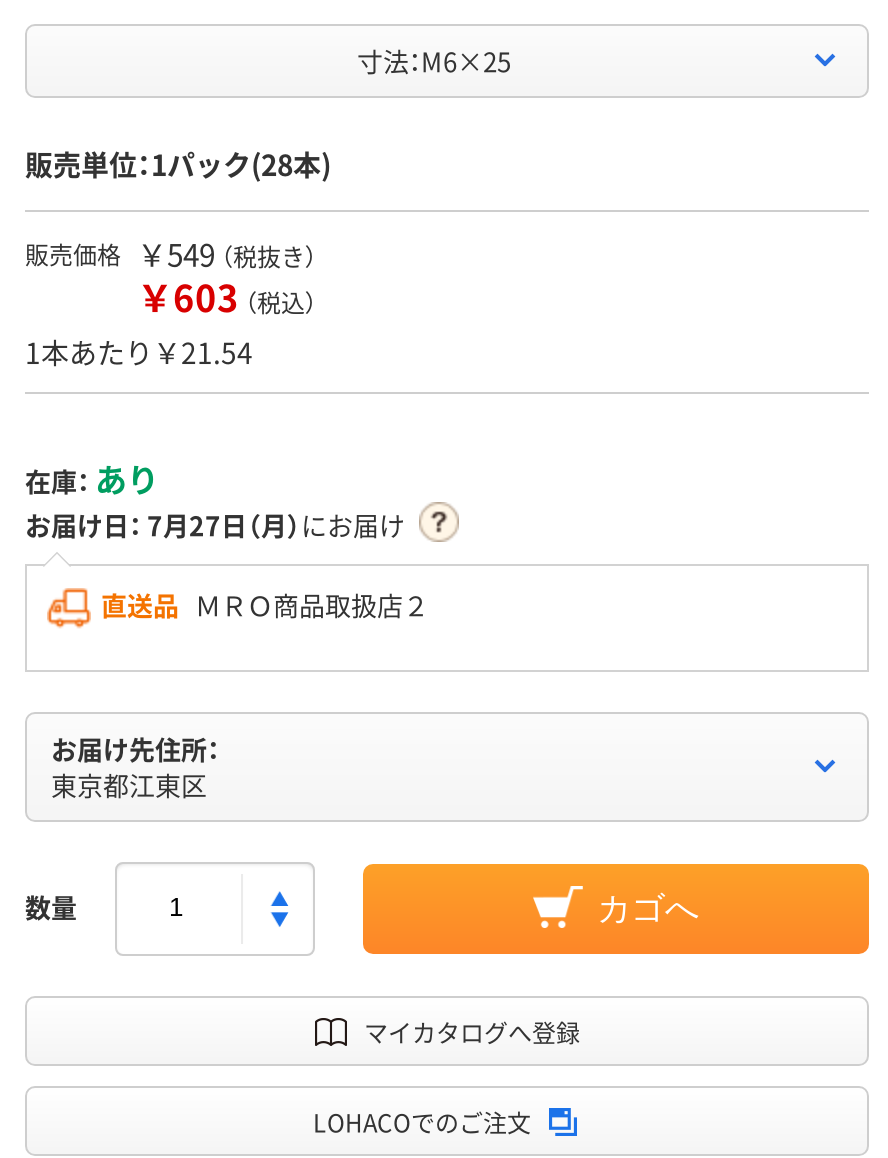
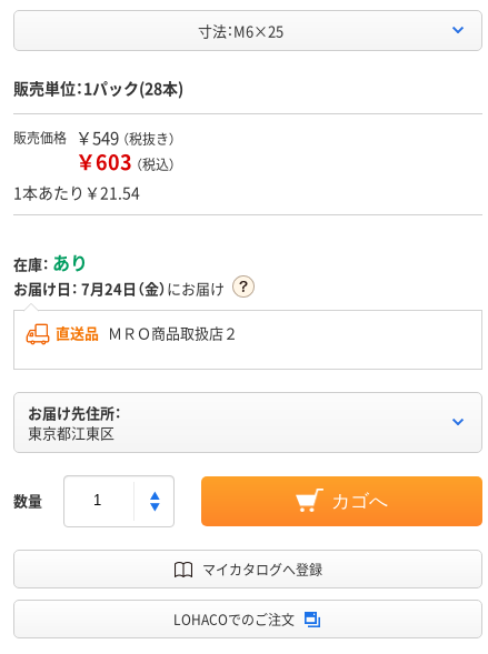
[25,505,405,543] お届け日：7月27日（月）にお届け -> [13,277,225,298] お届け日：7月24日（金）にお届け

